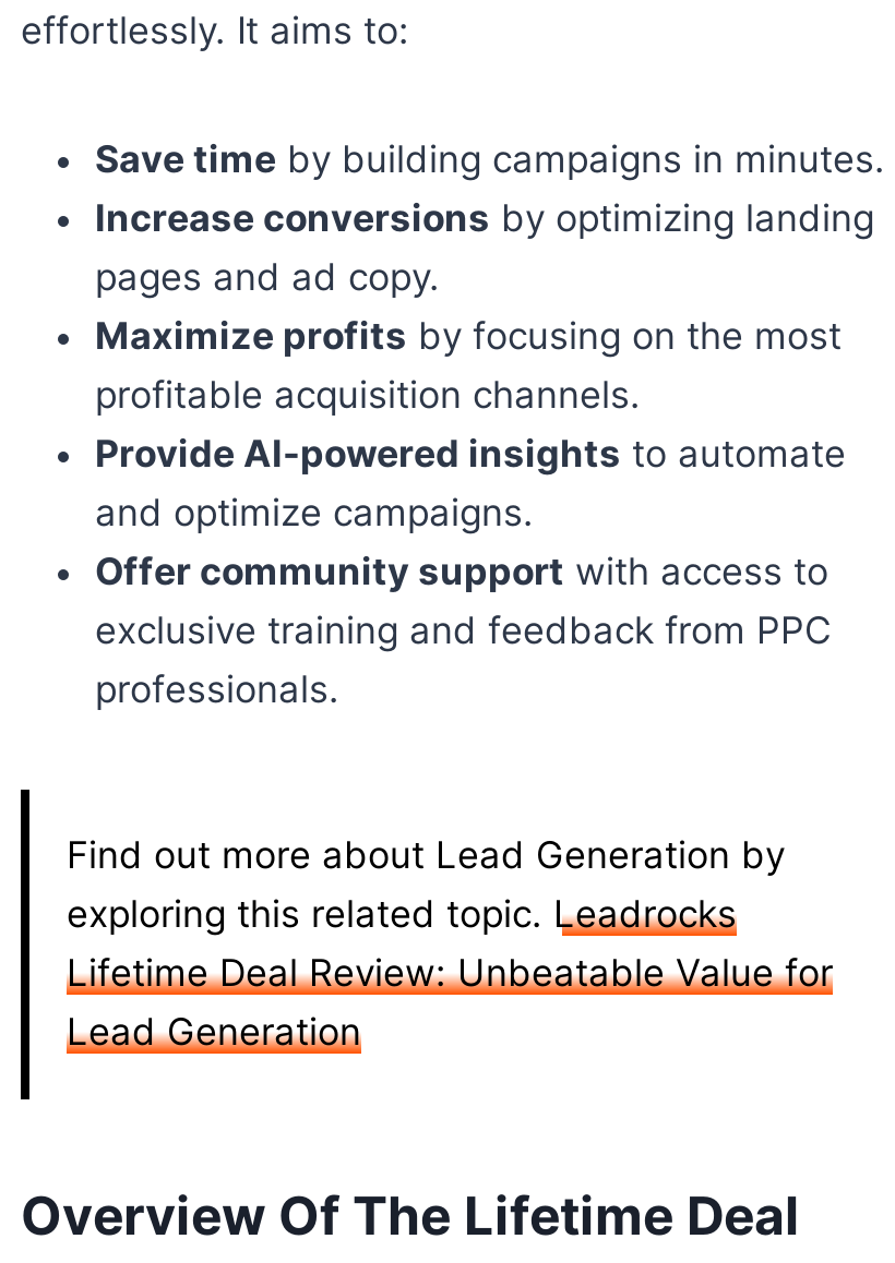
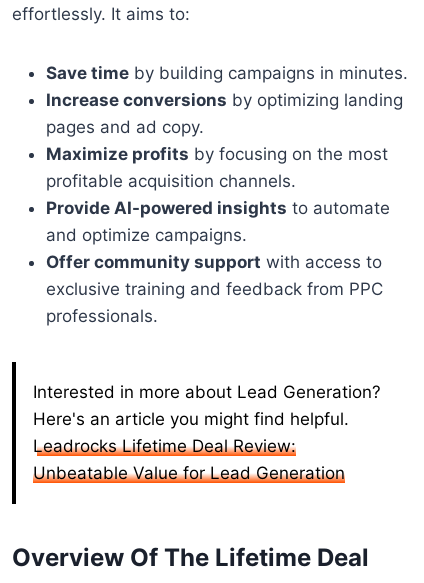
[67,833,833,1054] Find out more about Lead Generation by | exploring this related topic. Leadrocks | Lifetime Deal Review: Unbeatable Value for | Lead Generation -> [33,382,381,483] Interested in more about Lead Generation? | Here's an article you might find helpful. | Leadrocks Lifetime Deal Review: | Unbeatable Value for Lead Generation

